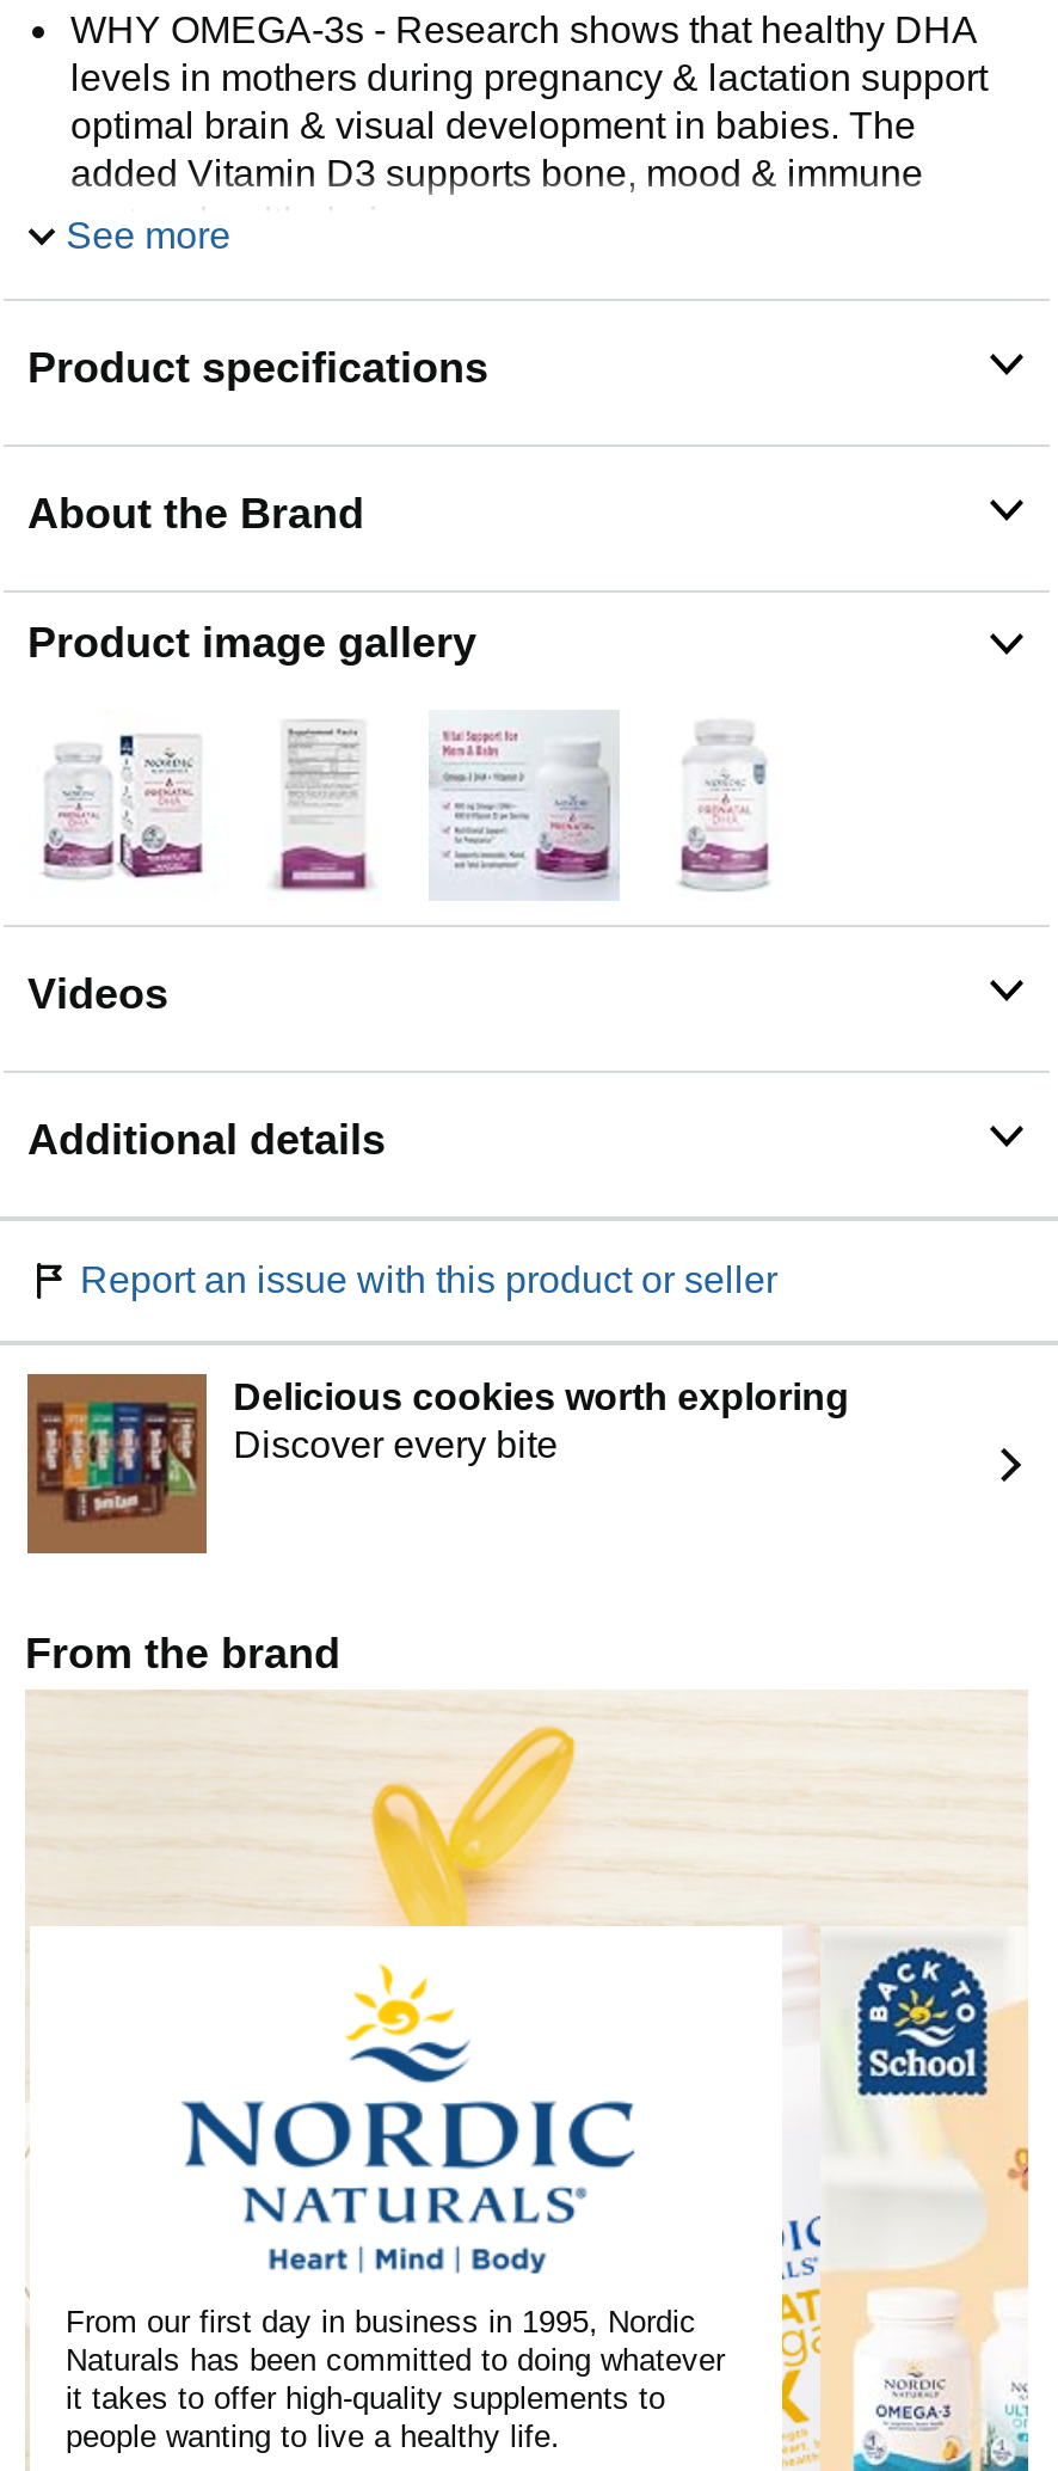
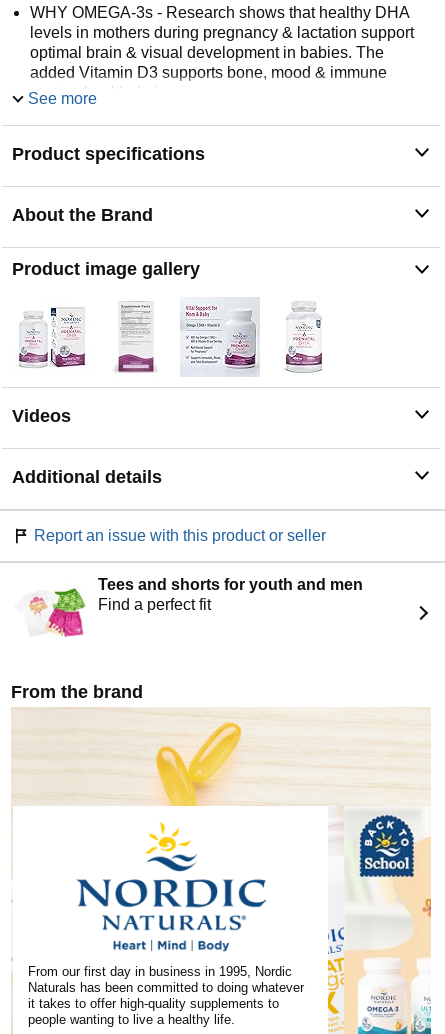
[25,1372,850,1556] [image] | Delicious cookies worth exploring | Discover every bite -> [12,575,363,650] [image] | Tees and shorts for youth and men | Find a perfect fit

